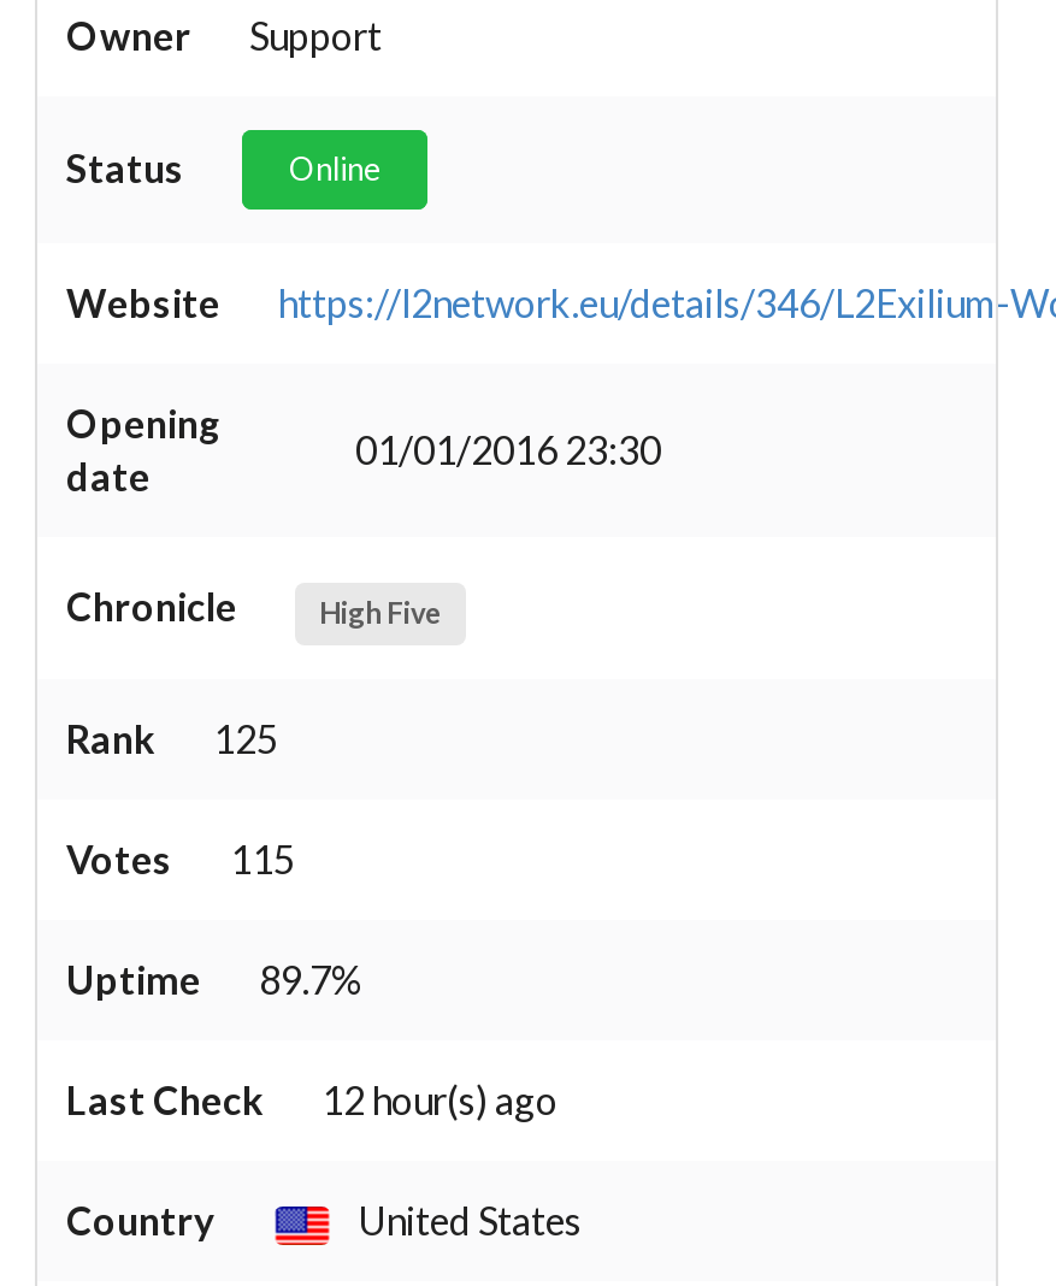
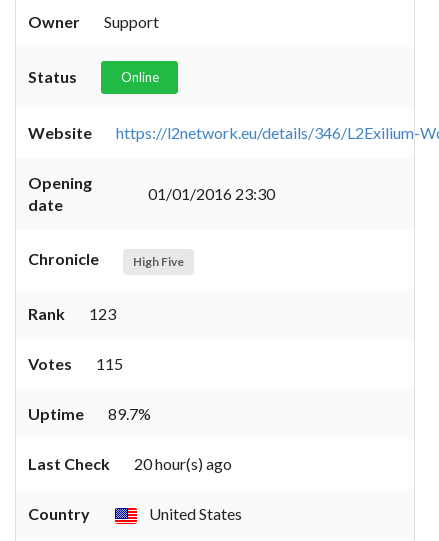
[66,715,278,761] Rank 125 -> [28,304,116,323] Rank 123
[66,1076,558,1122] Last Check 12 hour(s) ago -> [28,454,232,473] Last Check 20 hour(s) ago

